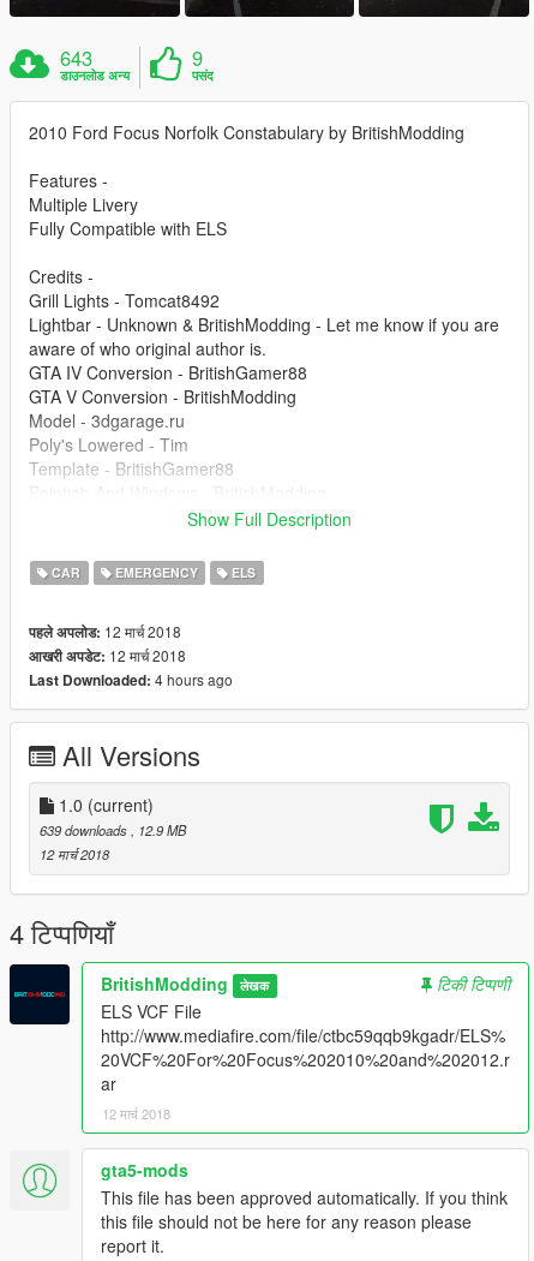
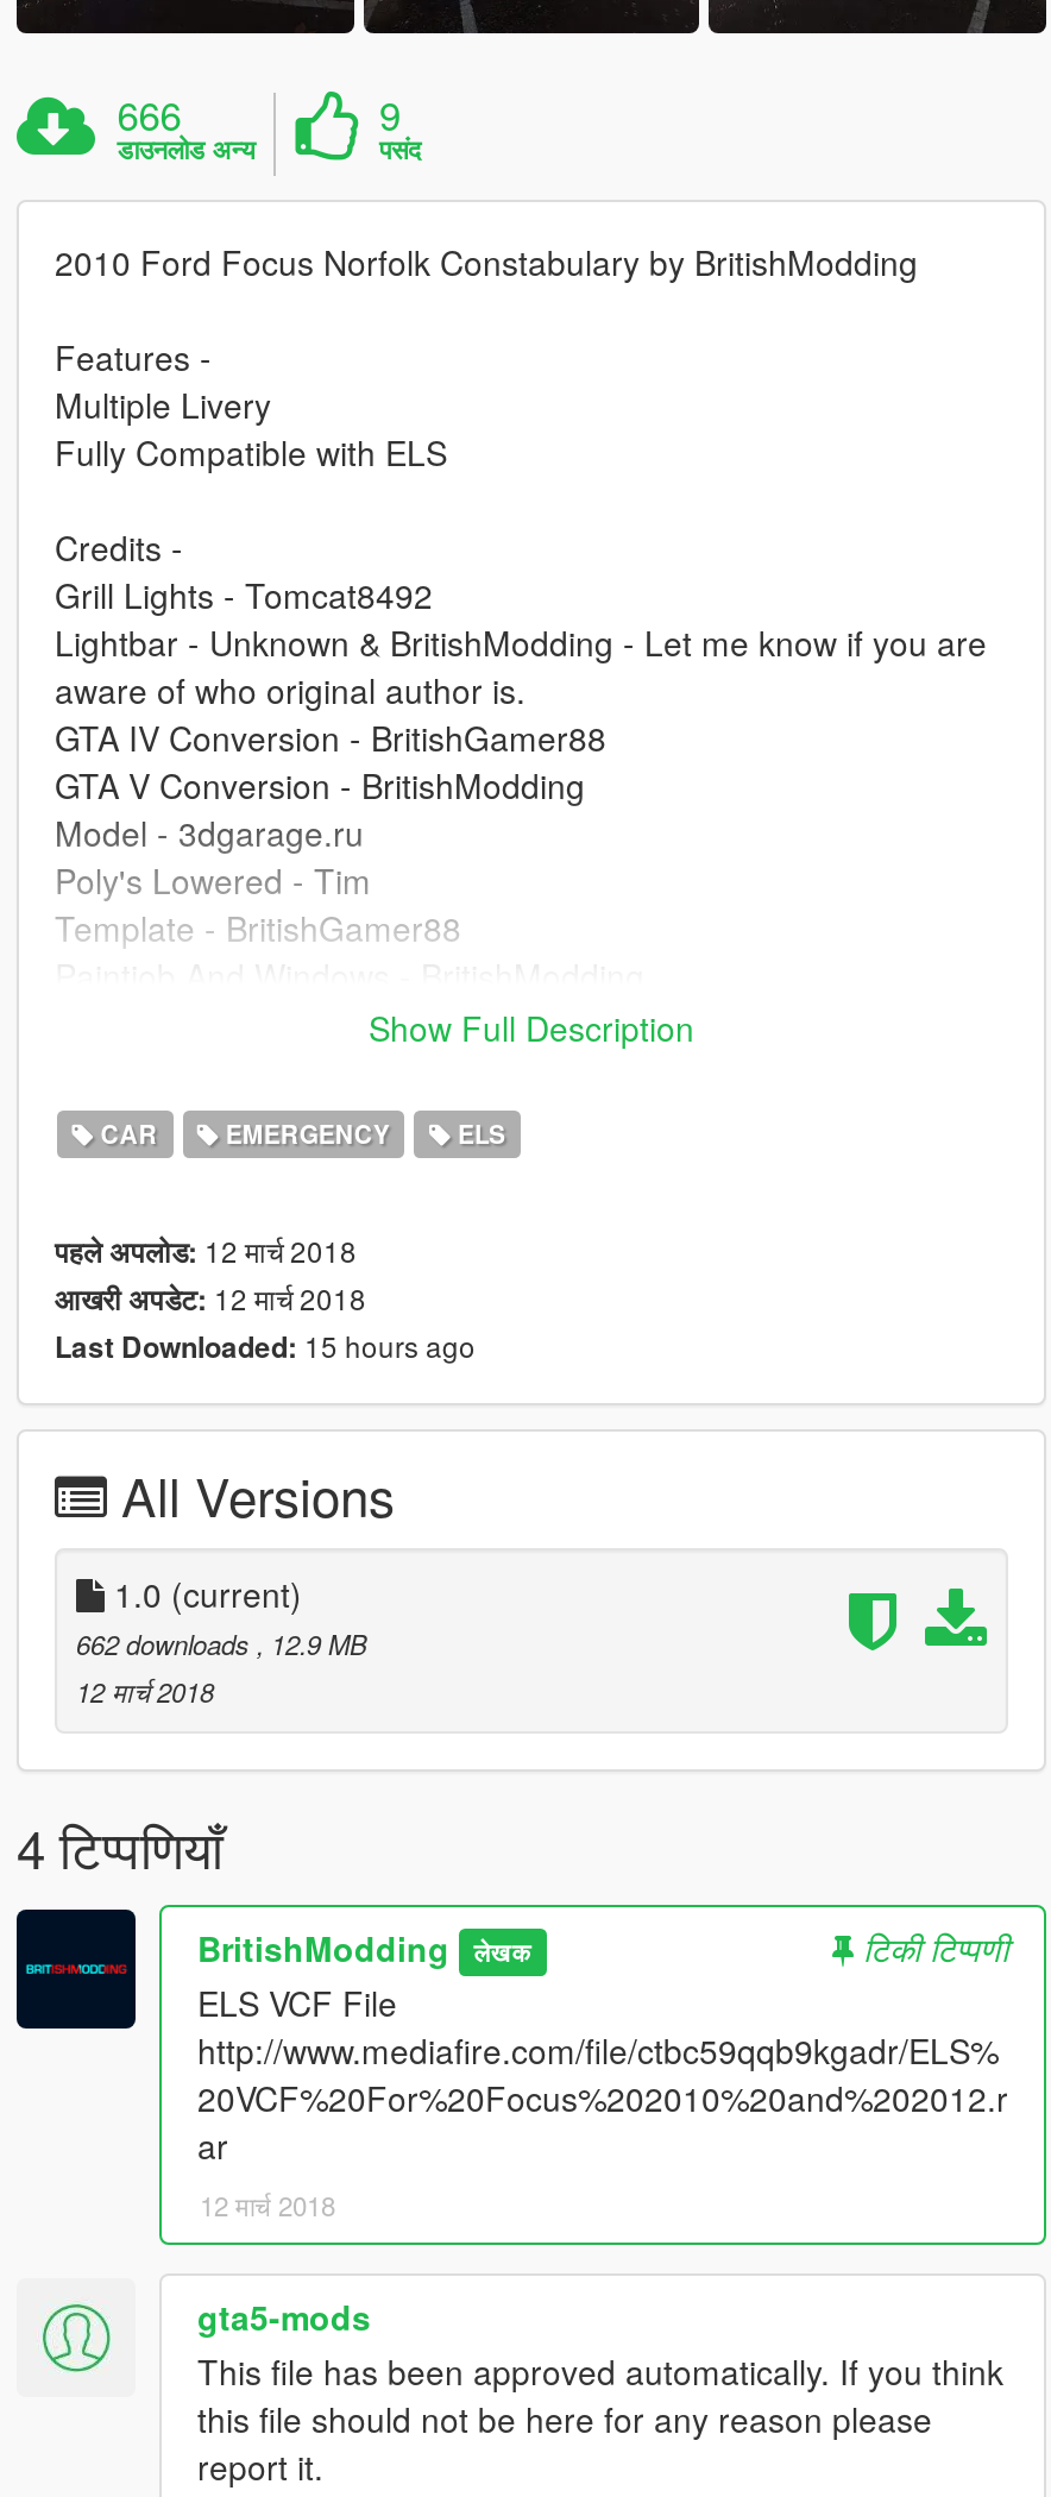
[60,43,93,72] 643 -> [117,85,181,142] 666
[29,668,233,690] Last Downloaded: 4 hours ago -> [55,1324,476,1366] Last Downloaded: 15 hours ago
[40,820,186,839] 639 downloads, 12.9 MB -> [76,1623,366,1661] 662 downloads, 12.9 MB

